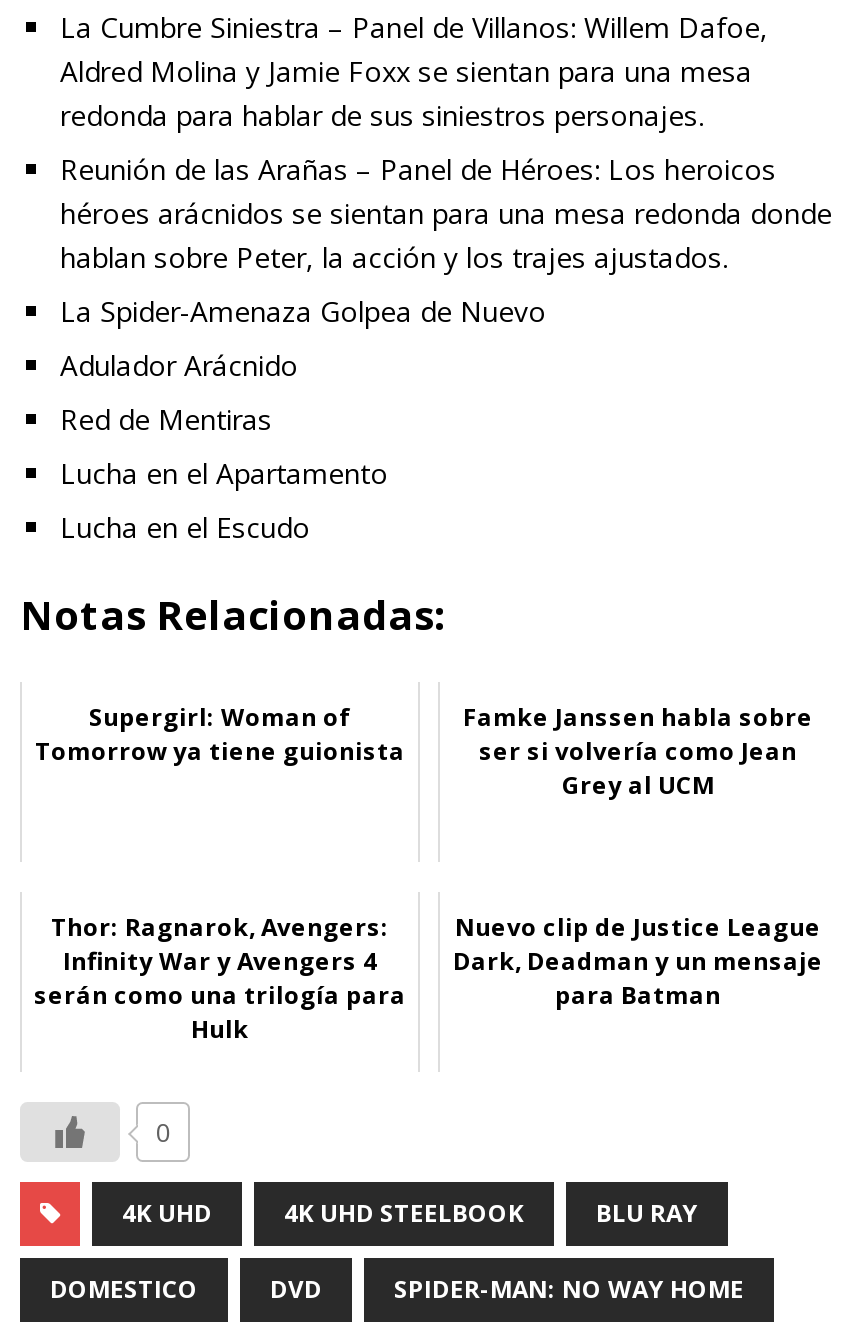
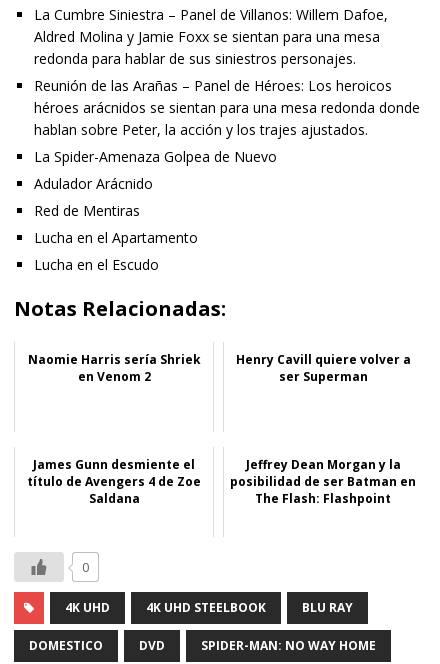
[35,701,405,769] Supergirl: Woman of | Tomorrow ya tiene guionista -> [27,351,200,385] Naomie Harris sería Shriek | en Venom 2
[463,701,813,803] Famke Janssen habla sobre | ser si volvería como Jean | Grey al UCM -> [235,351,410,385] Henry Cavill quiere volver a | ser Superman
[34,911,406,1047] Thor: Ragnarok, Avengers: | Infinity War y Avengers 4 | serán como una trilogía para | Hulk -> [27,456,201,507] James Gunn desmiente el | título de Avengers 4 de Zoe | Saldana
[453,911,823,1013] Nuevo clip de Justice League | Dark, Deadman y un mensaje | para Batman -> [230,456,416,507] Jeffrey Dean Morgan y la | posibilidad de ser Batman en | The Flash: Flashpoint

